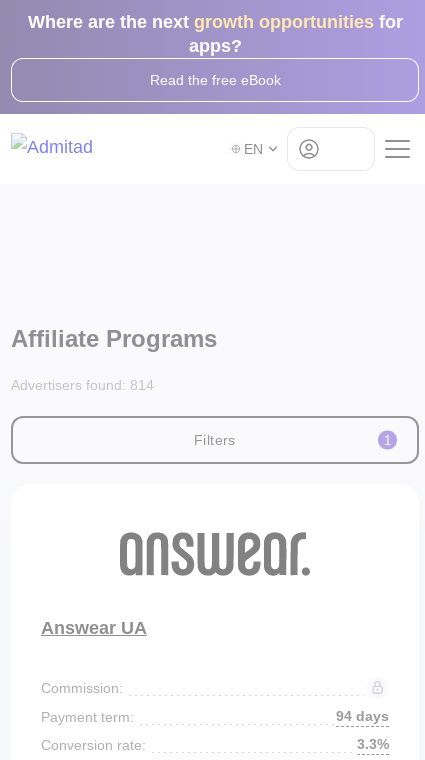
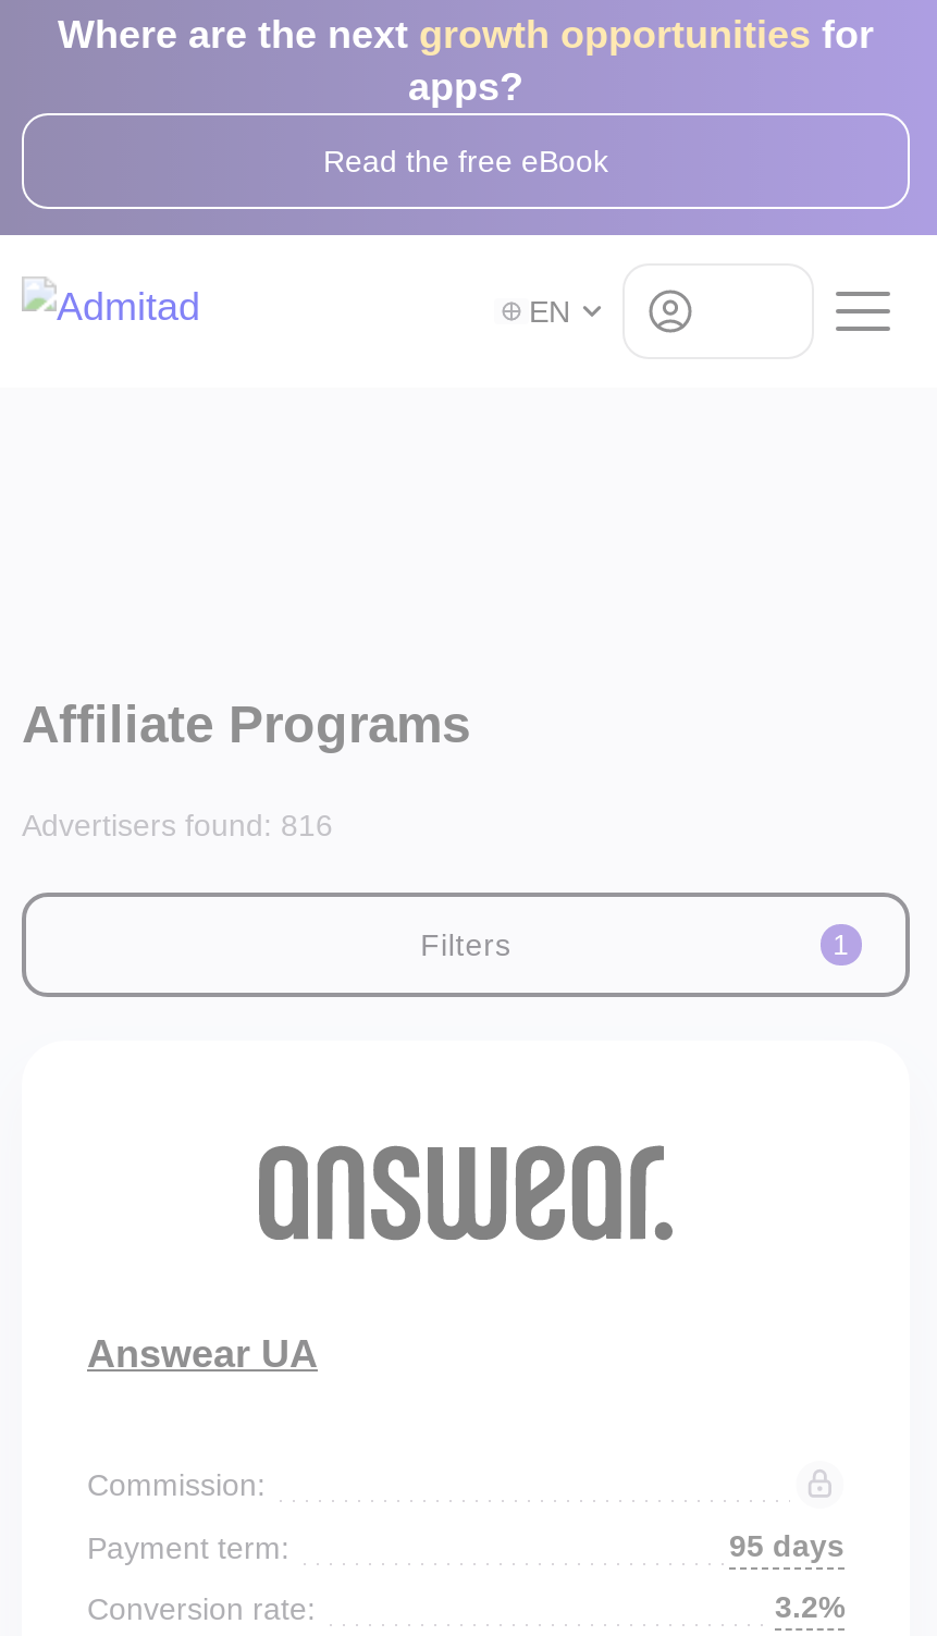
[11,377,154,393] Advertisers found: 814 -> [22,808,333,842] Advertisers found: 816
[336,708,389,724] 94 days -> [729,1528,844,1563] 95 days
[357,736,389,752] 3.3% -> [775,1589,844,1624] 3.2%

